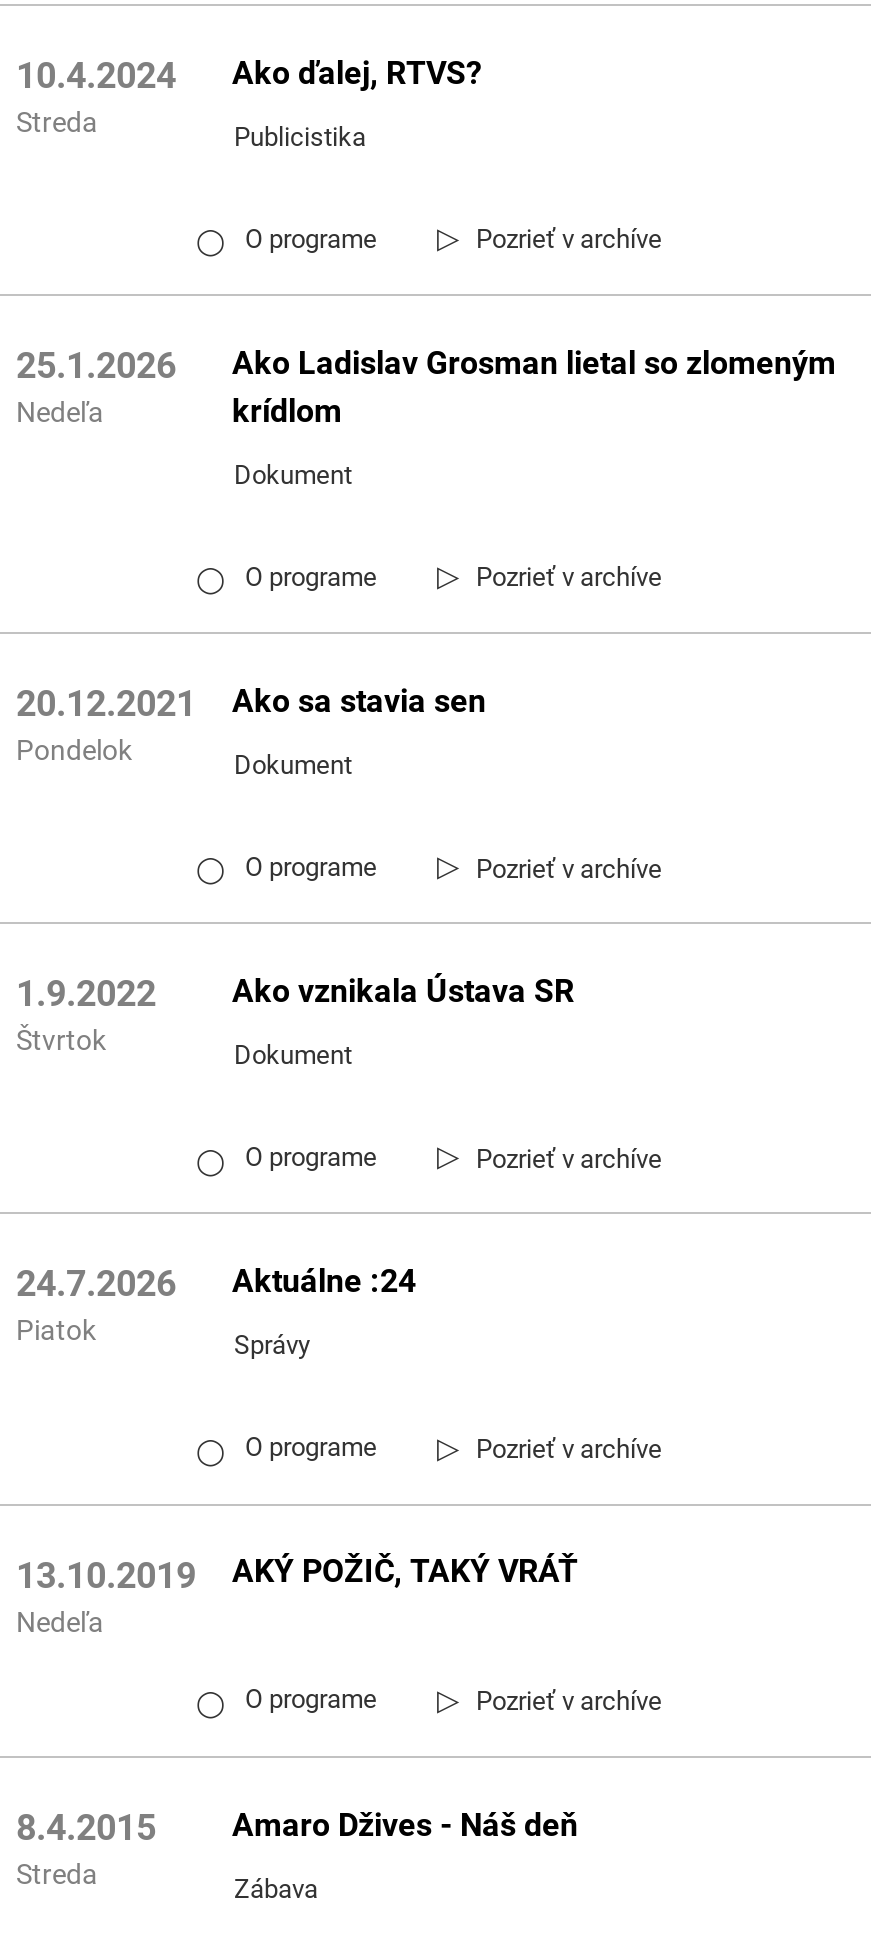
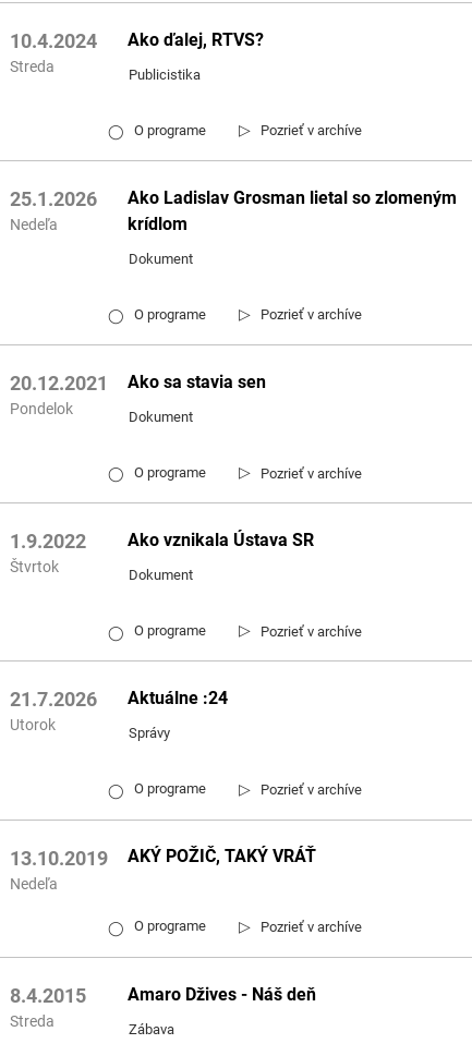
[16,1262,416,1305] 24.7.2026 Aktuálne :24 -> [10,688,228,711] 21.7.2026 Aktuálne :24
[16,1315,96,1347] Piatok -> [10,716,56,734] Utorok

